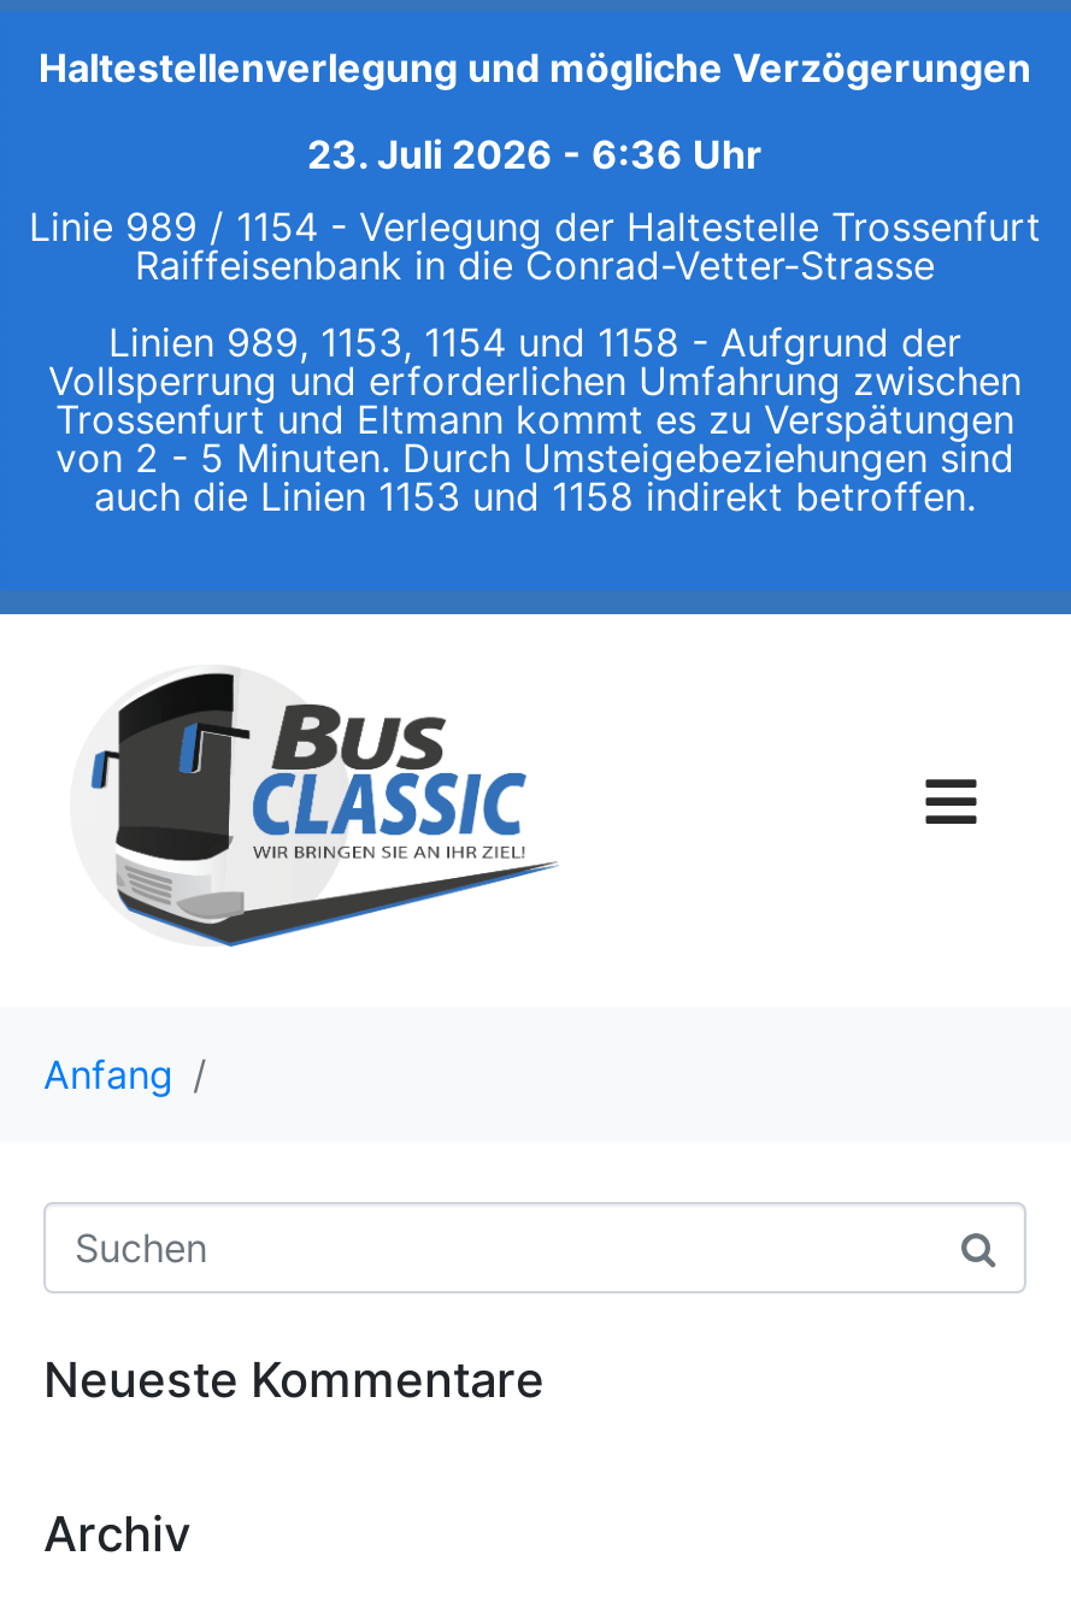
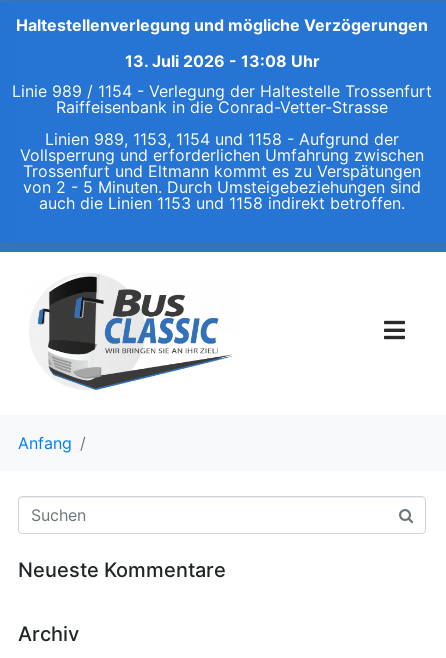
[307,130,763,178] 23. Juli 2026 - 6:36 Uhr -> [124,51,319,71] 13. Juli 2026 - 13:08 Uhr

